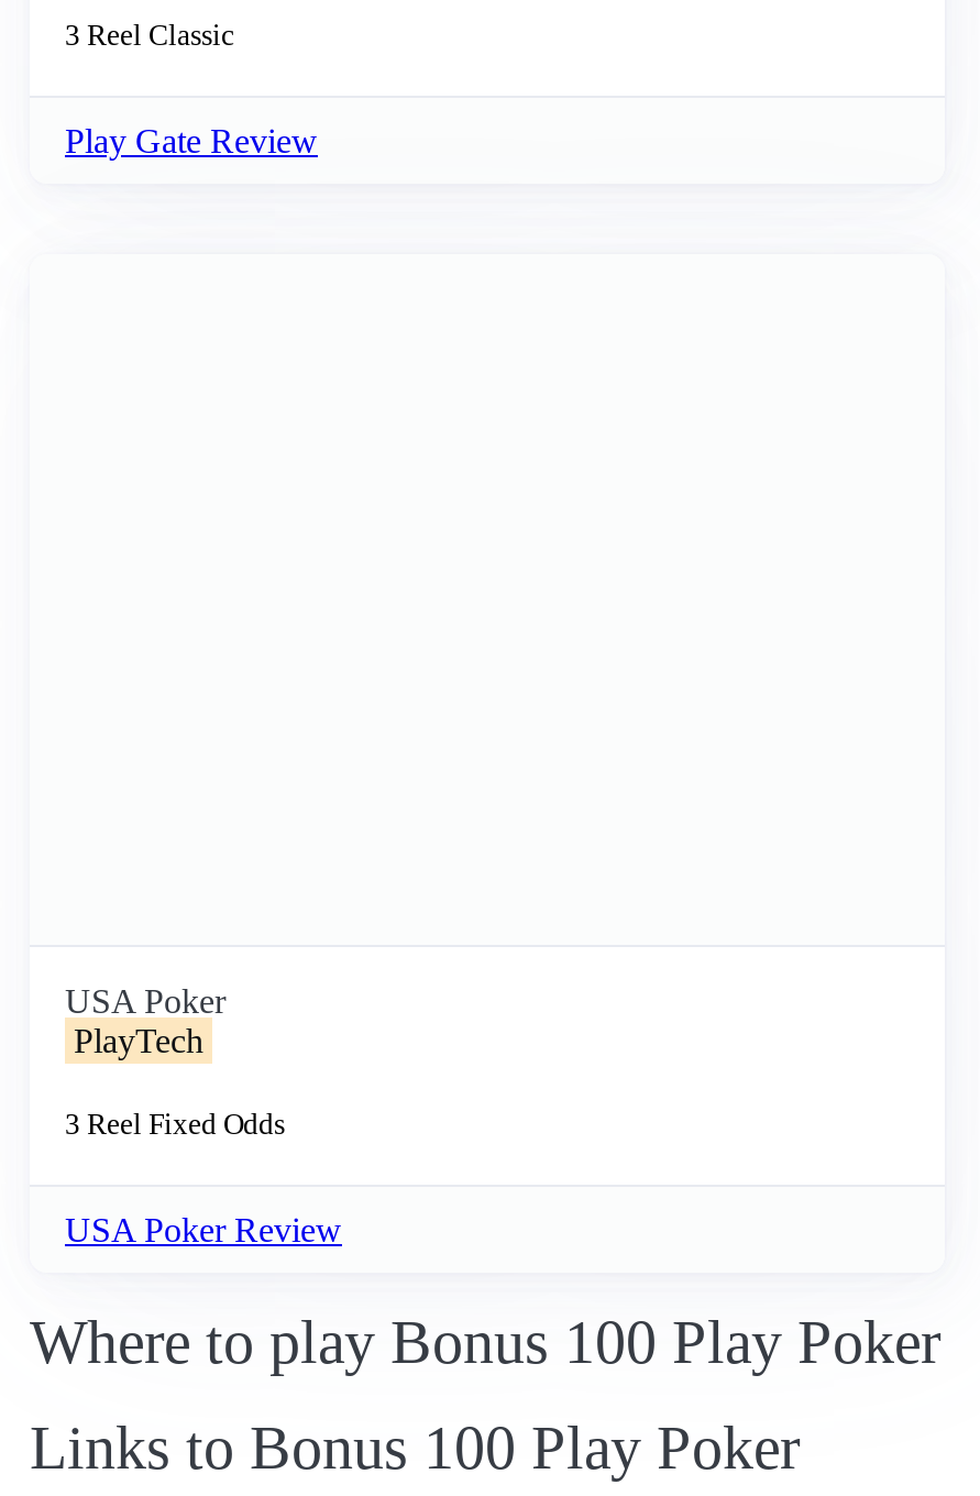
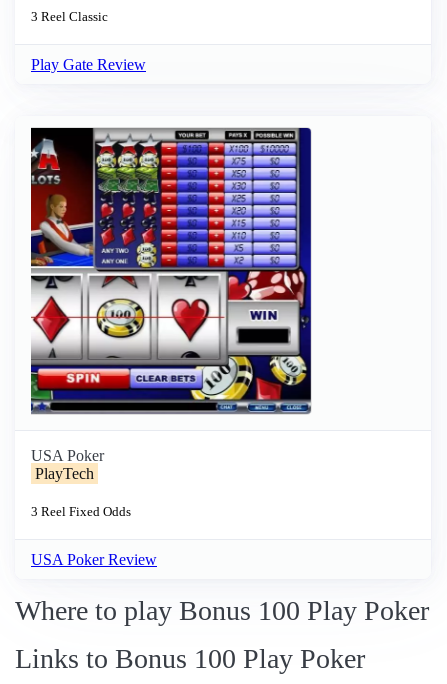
none -> [30,127,312,415] [image]

